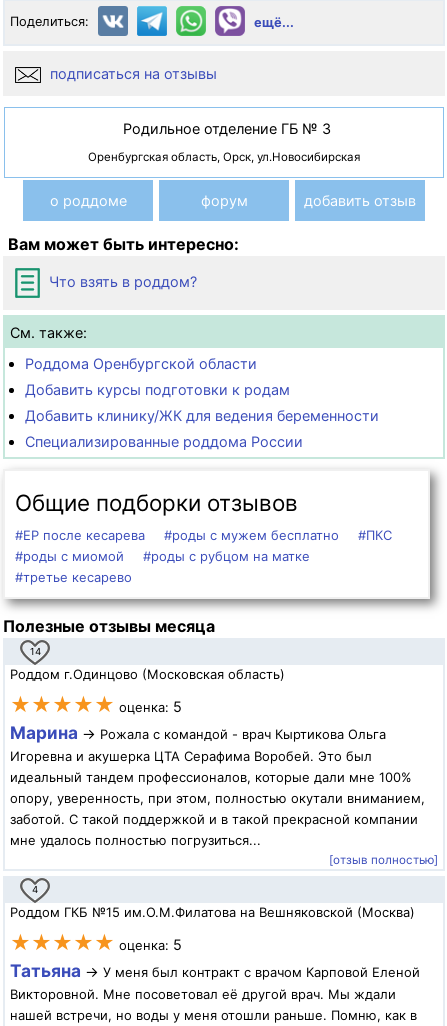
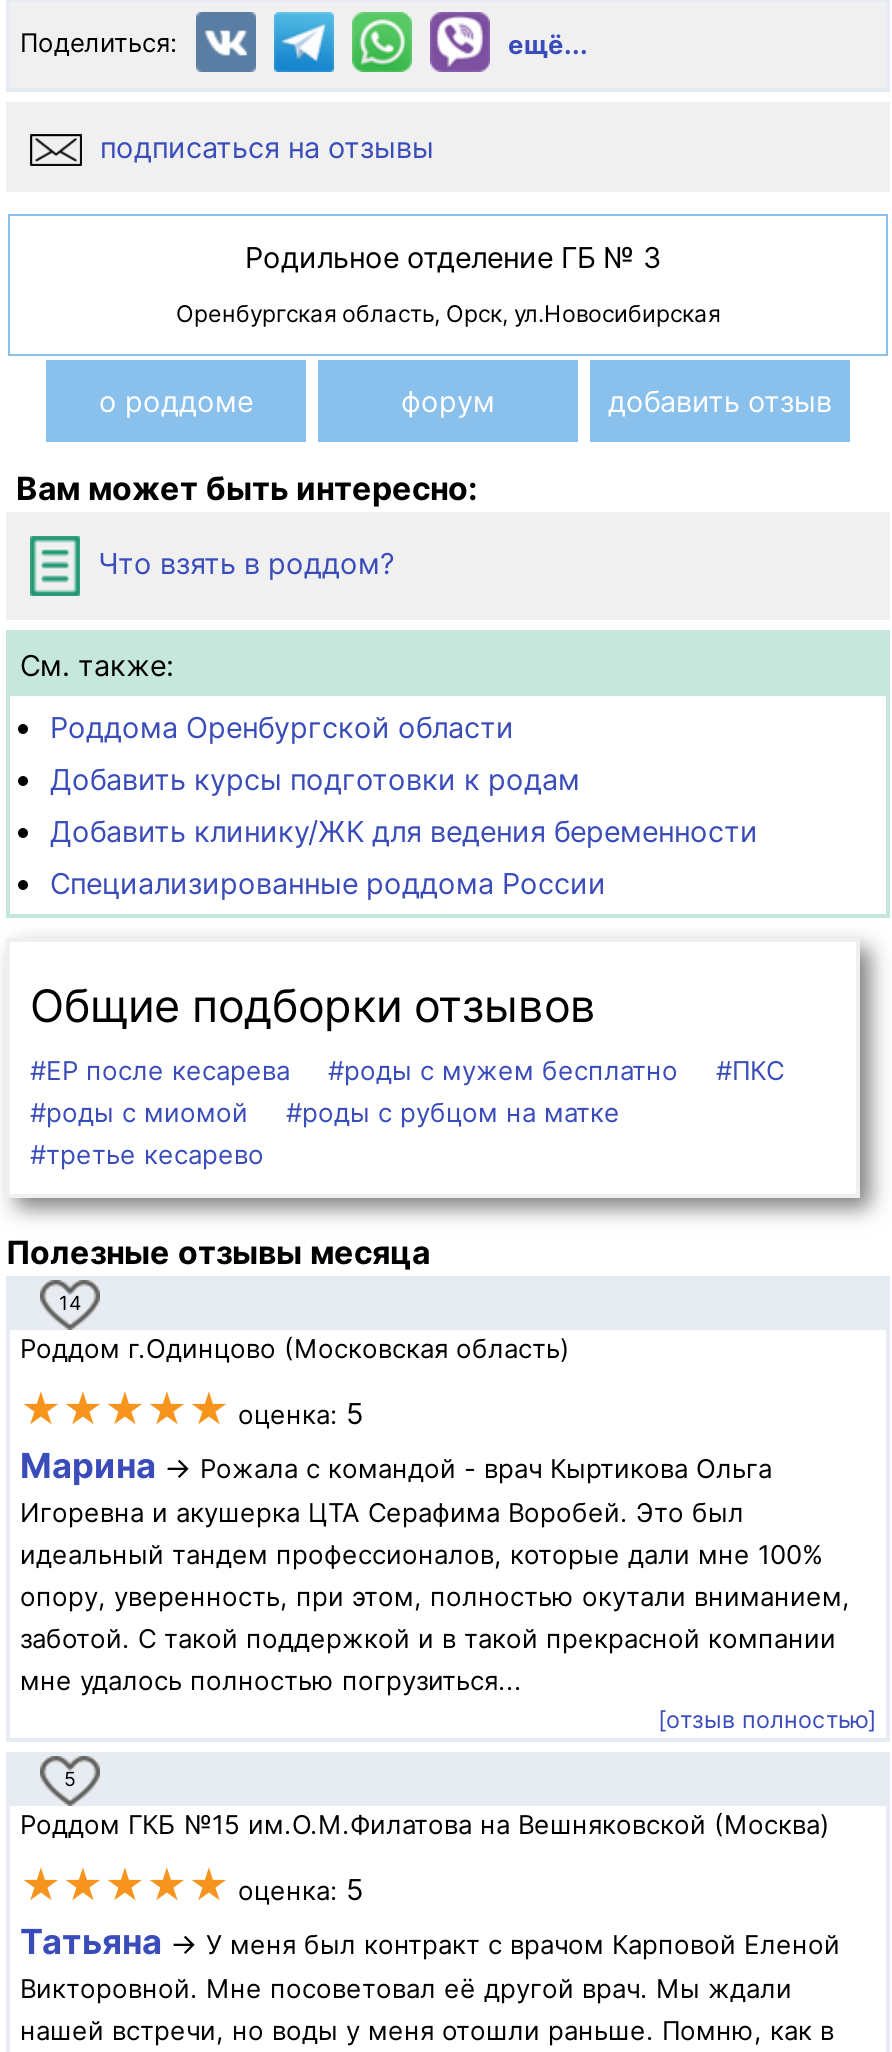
[32,884,38,895] 4 -> [64,1768,76,1790] 5

